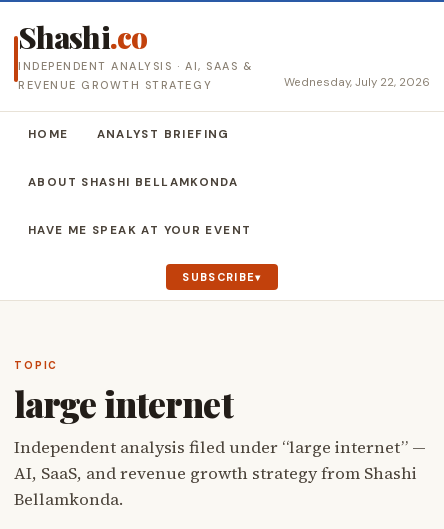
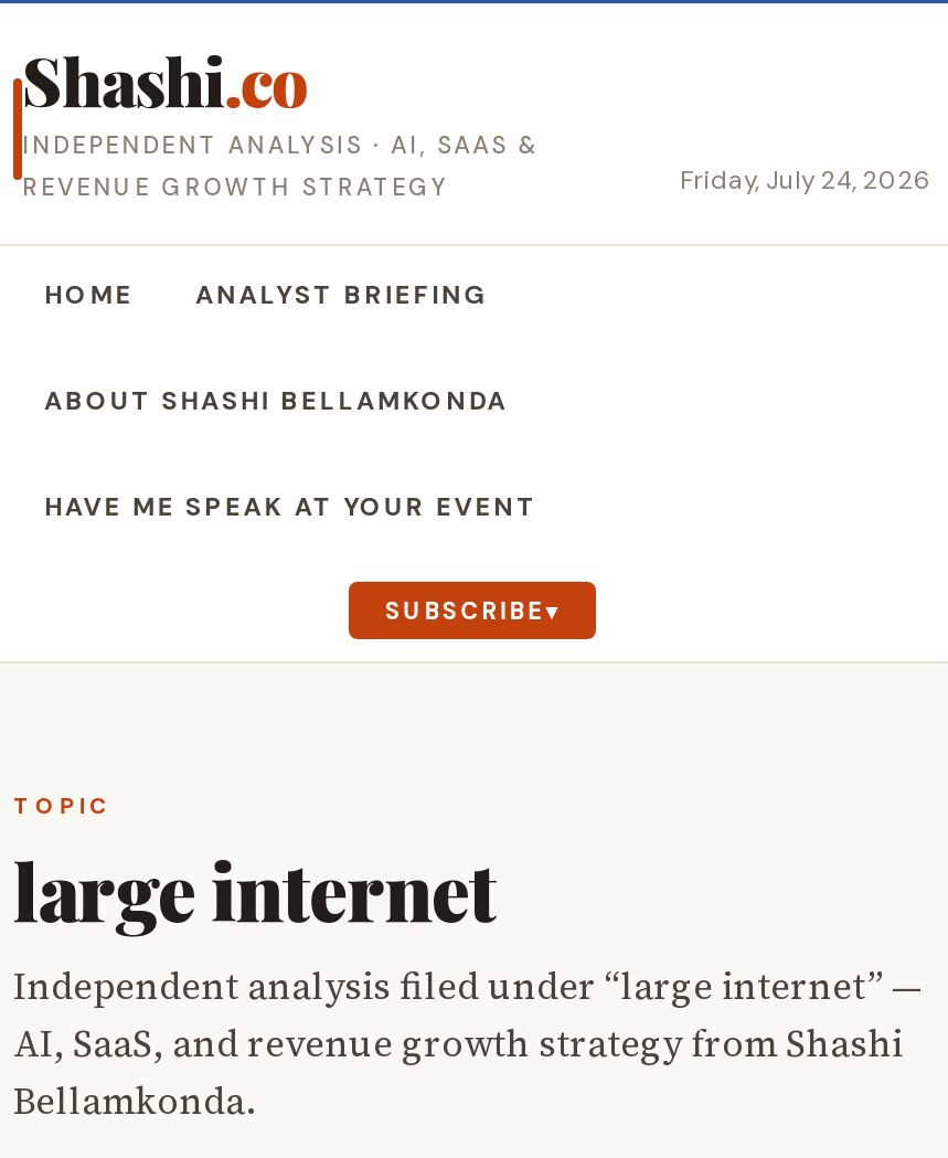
[284,75,430,90] Wednesday, July 22, 2026 -> [680,164,931,198] Friday, July 24, 2026

